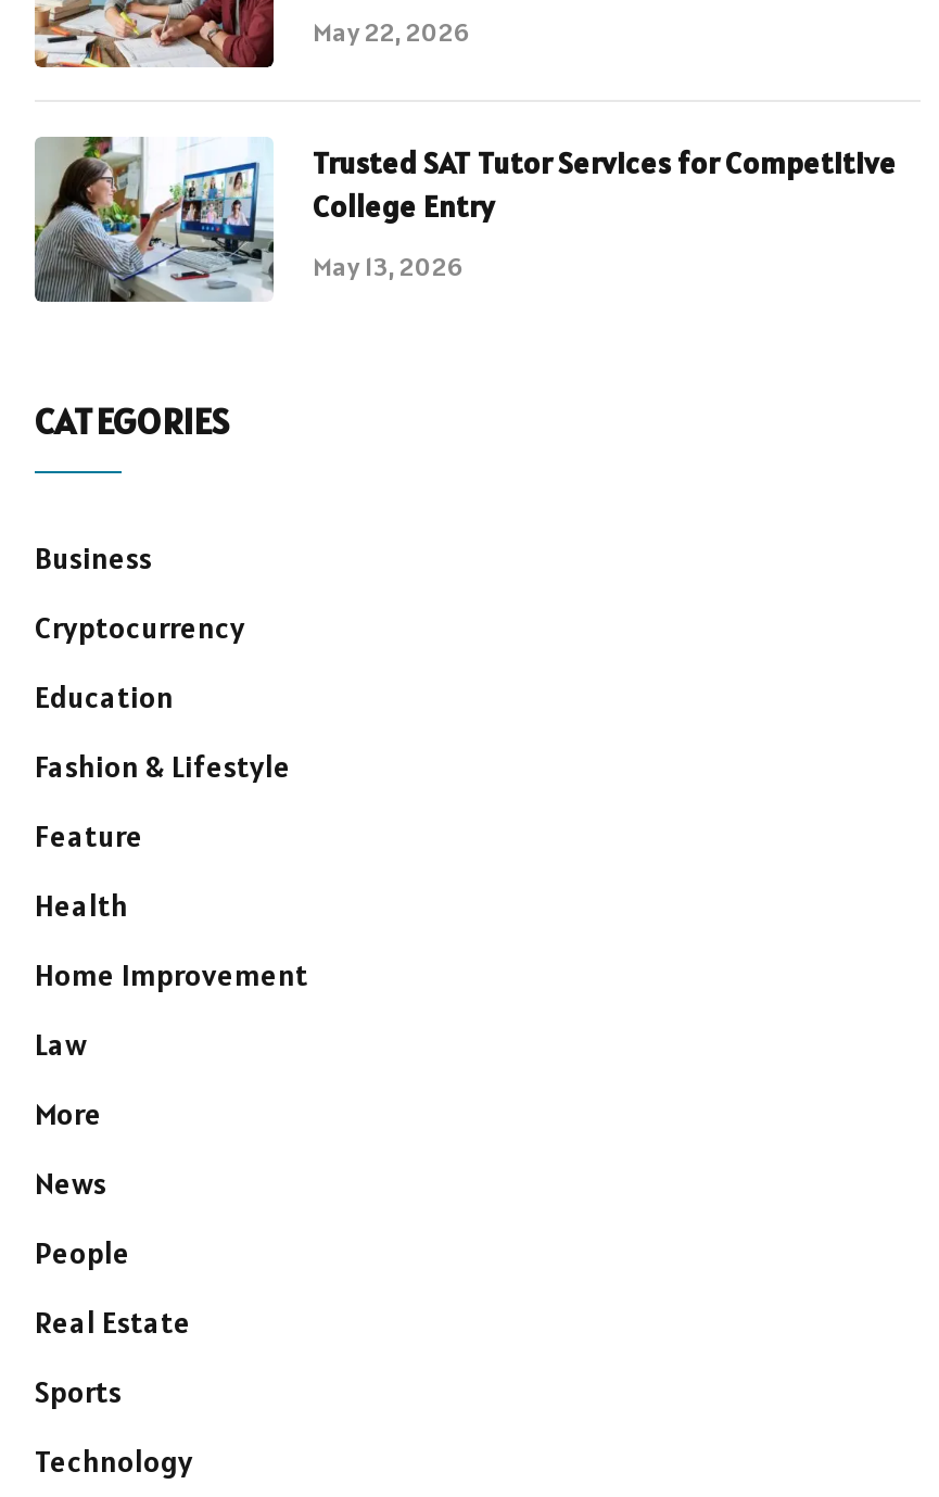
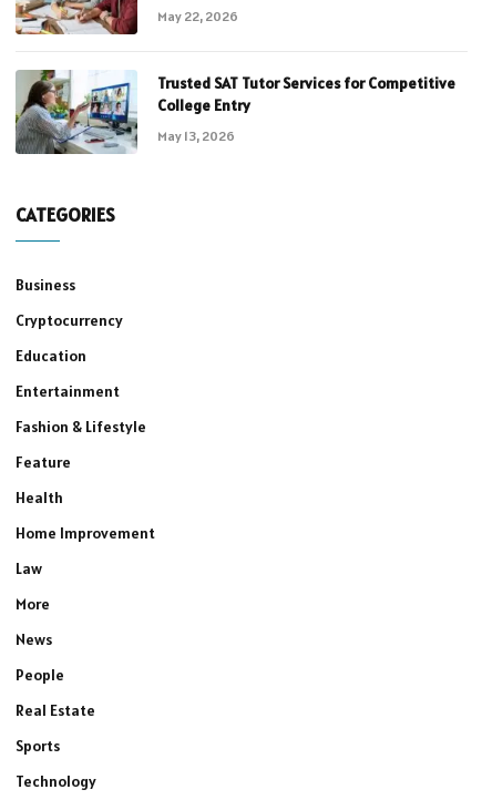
none -> [16,381,120,401] Entertainment

